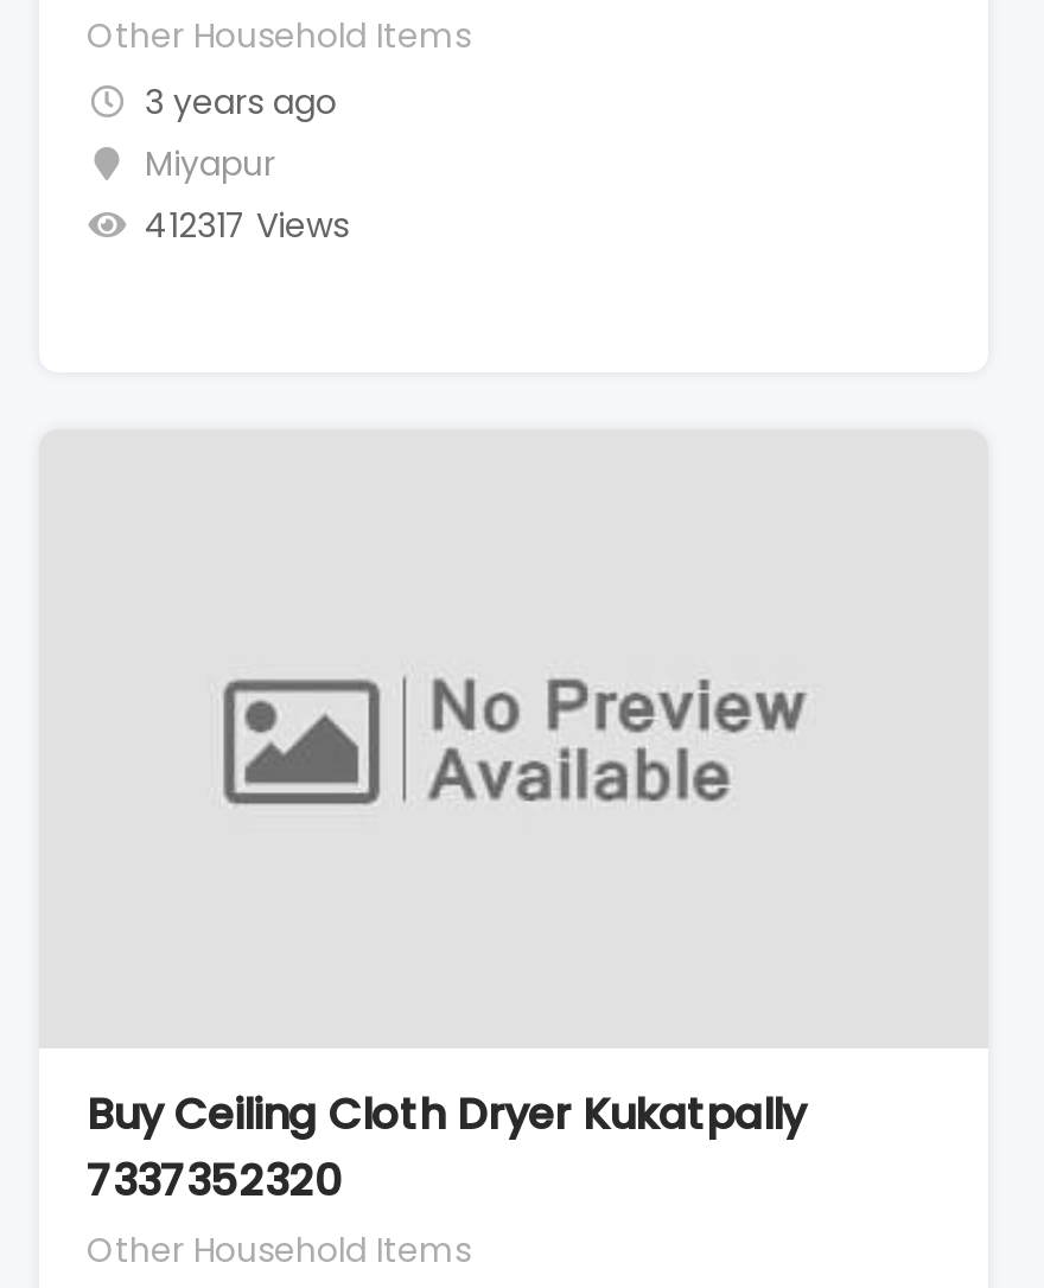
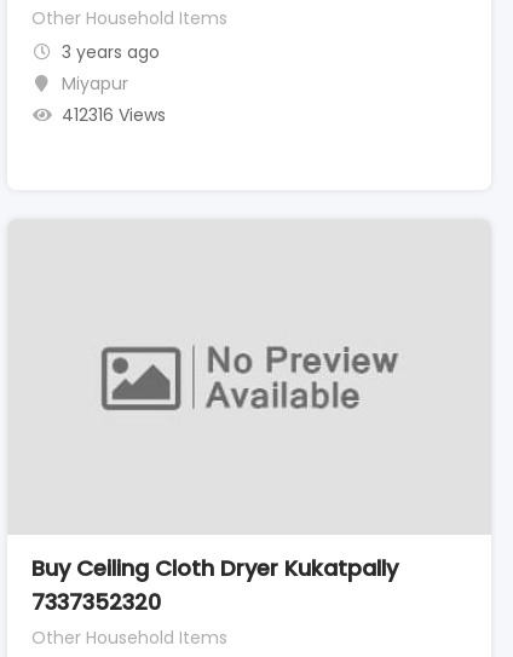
[145,201,349,248] 412317 Views -> [61,102,165,127] 412316 Views

